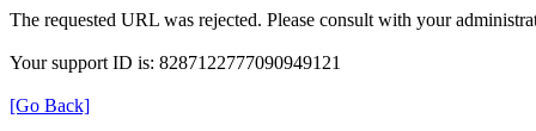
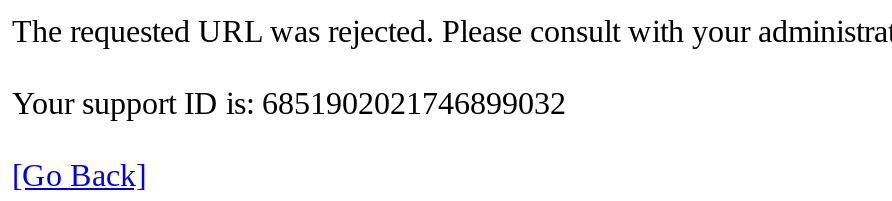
[10,52,341,73] Your support ID is: 8287122777090949121 -> [12,86,566,120] Your support ID is: 6851902021746899032

